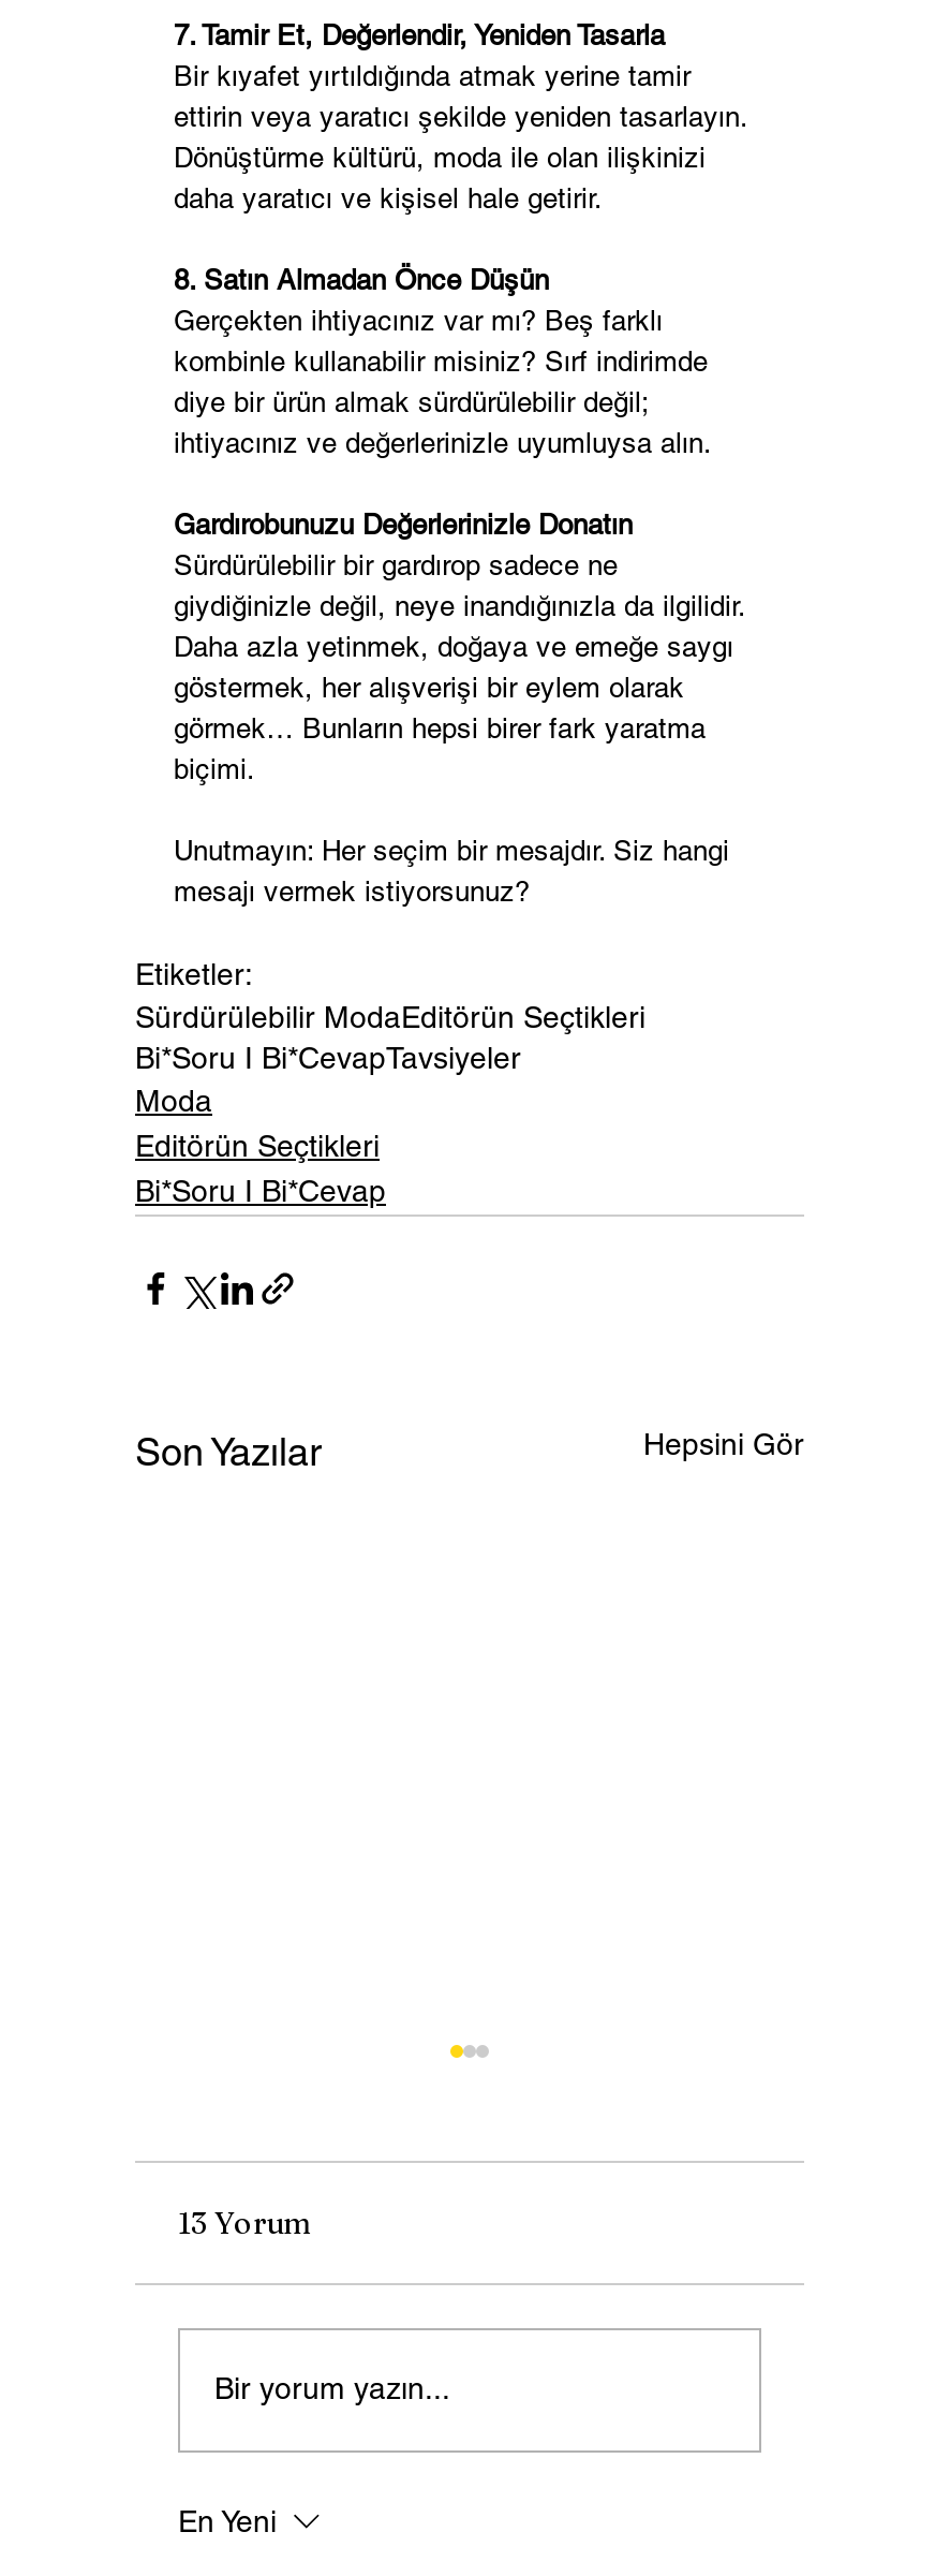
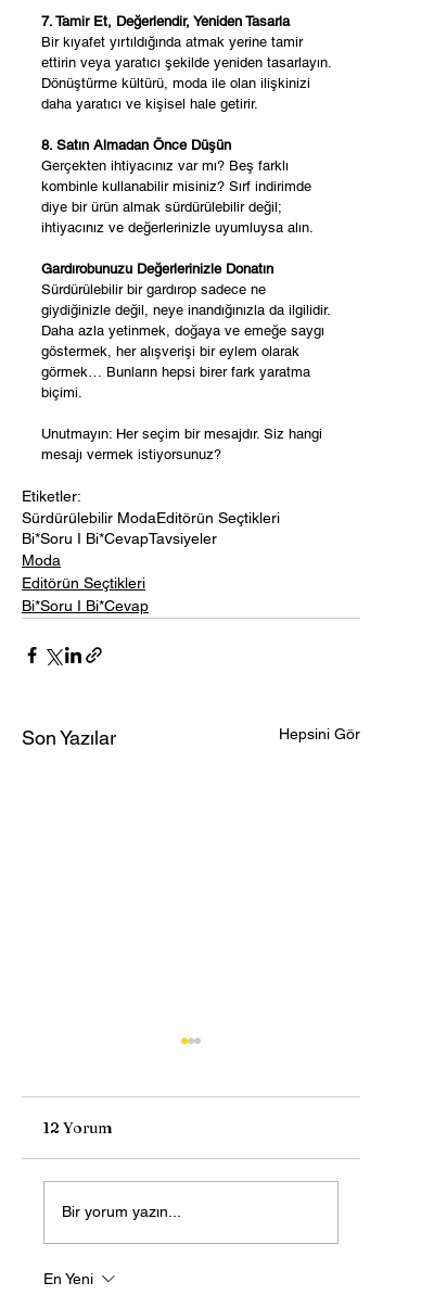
[178,2203,313,2242] 13 Yorum -> [43,1118,113,1137] 12 Yorum

